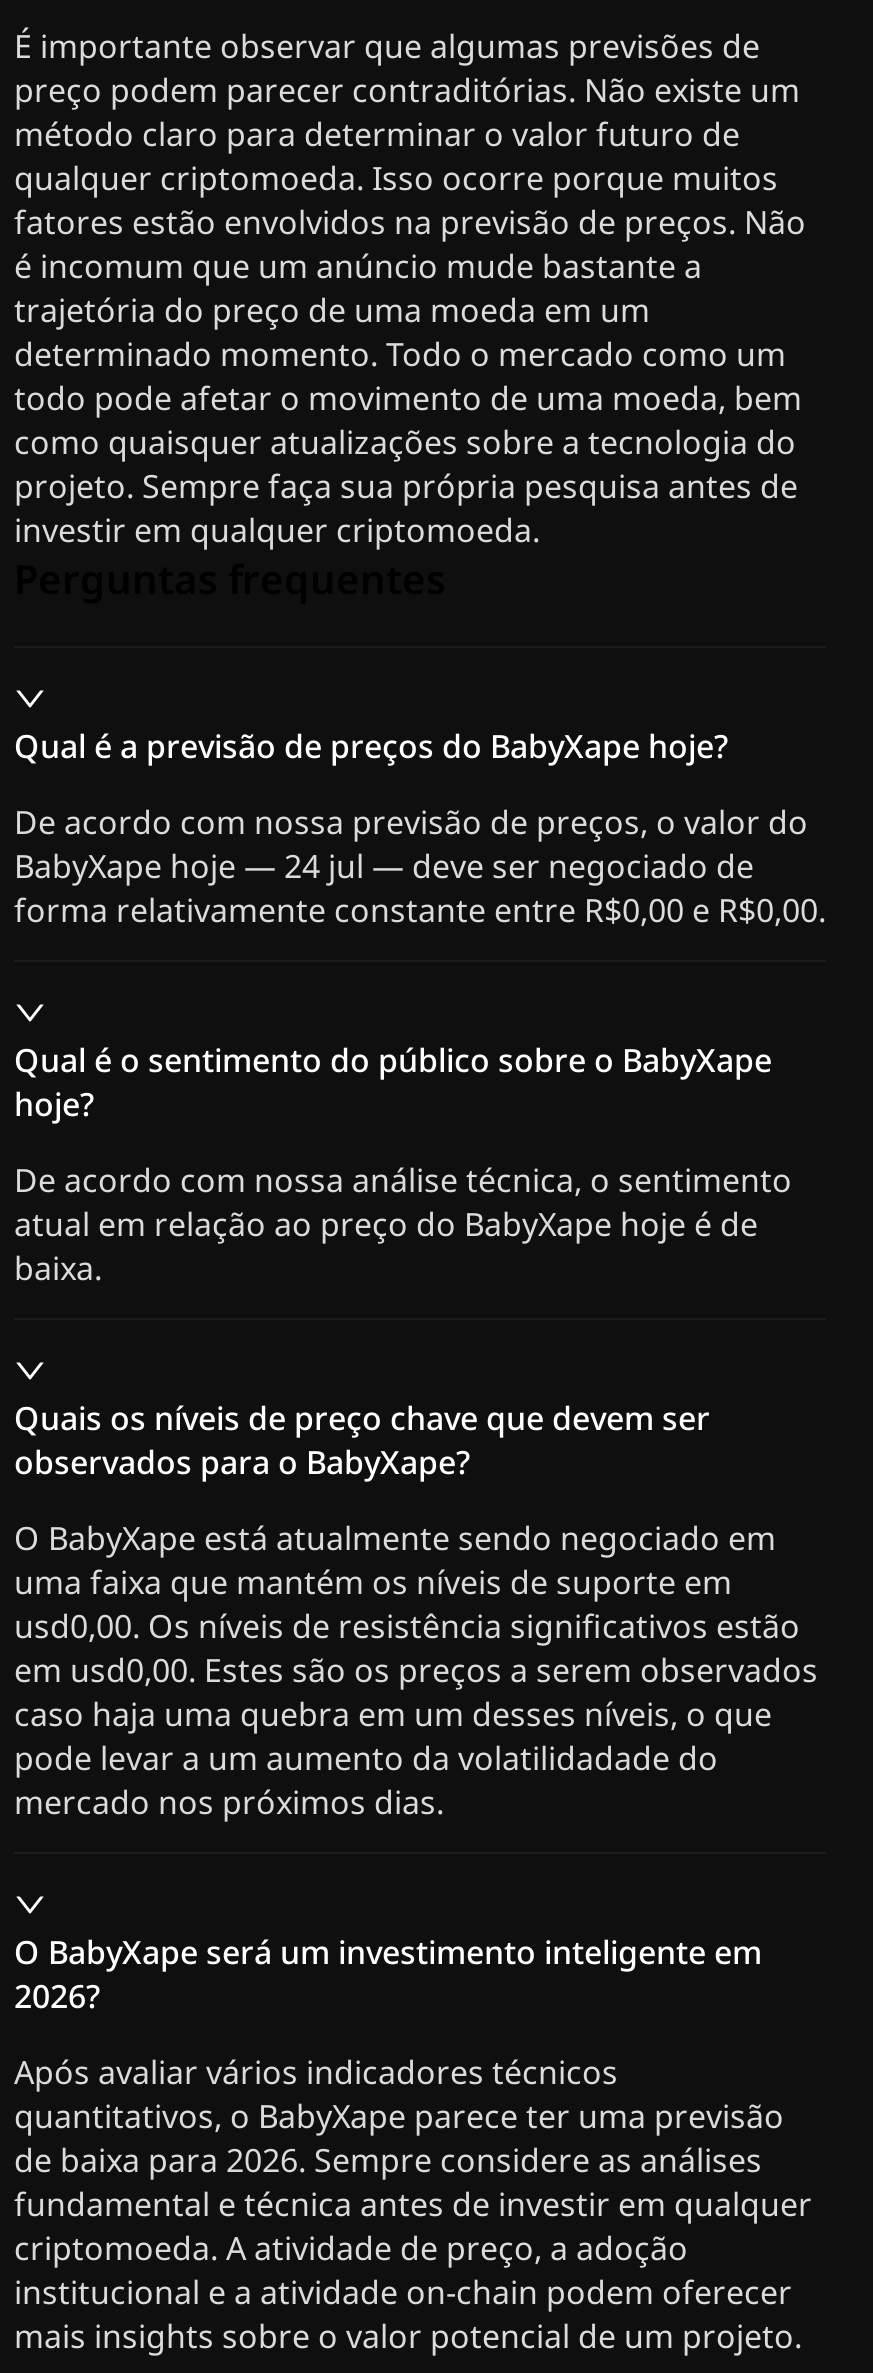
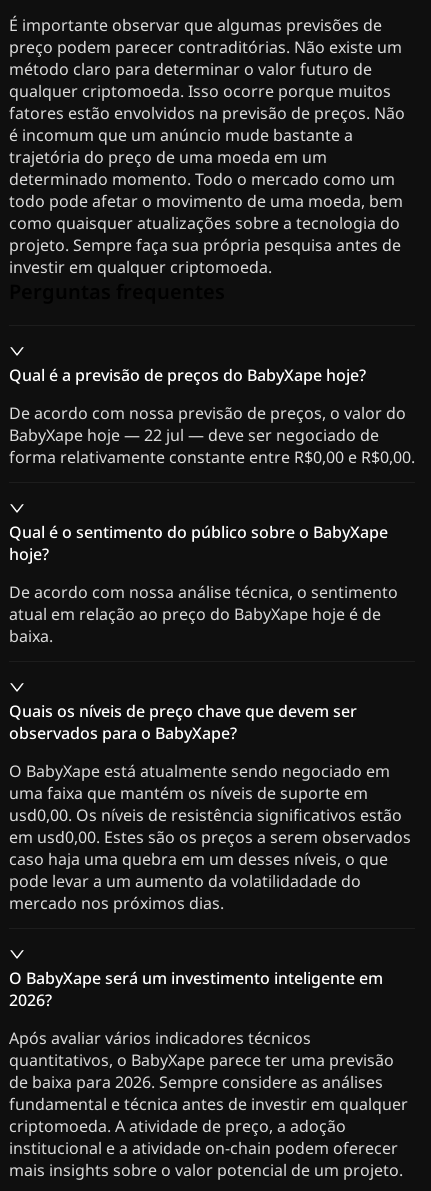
[14,844,754,888] BabyXape hoje — 24 jul — deve ser negociado de -> [9,424,379,446] BabyXape hoje — 22 jul — deve ser negociado de

